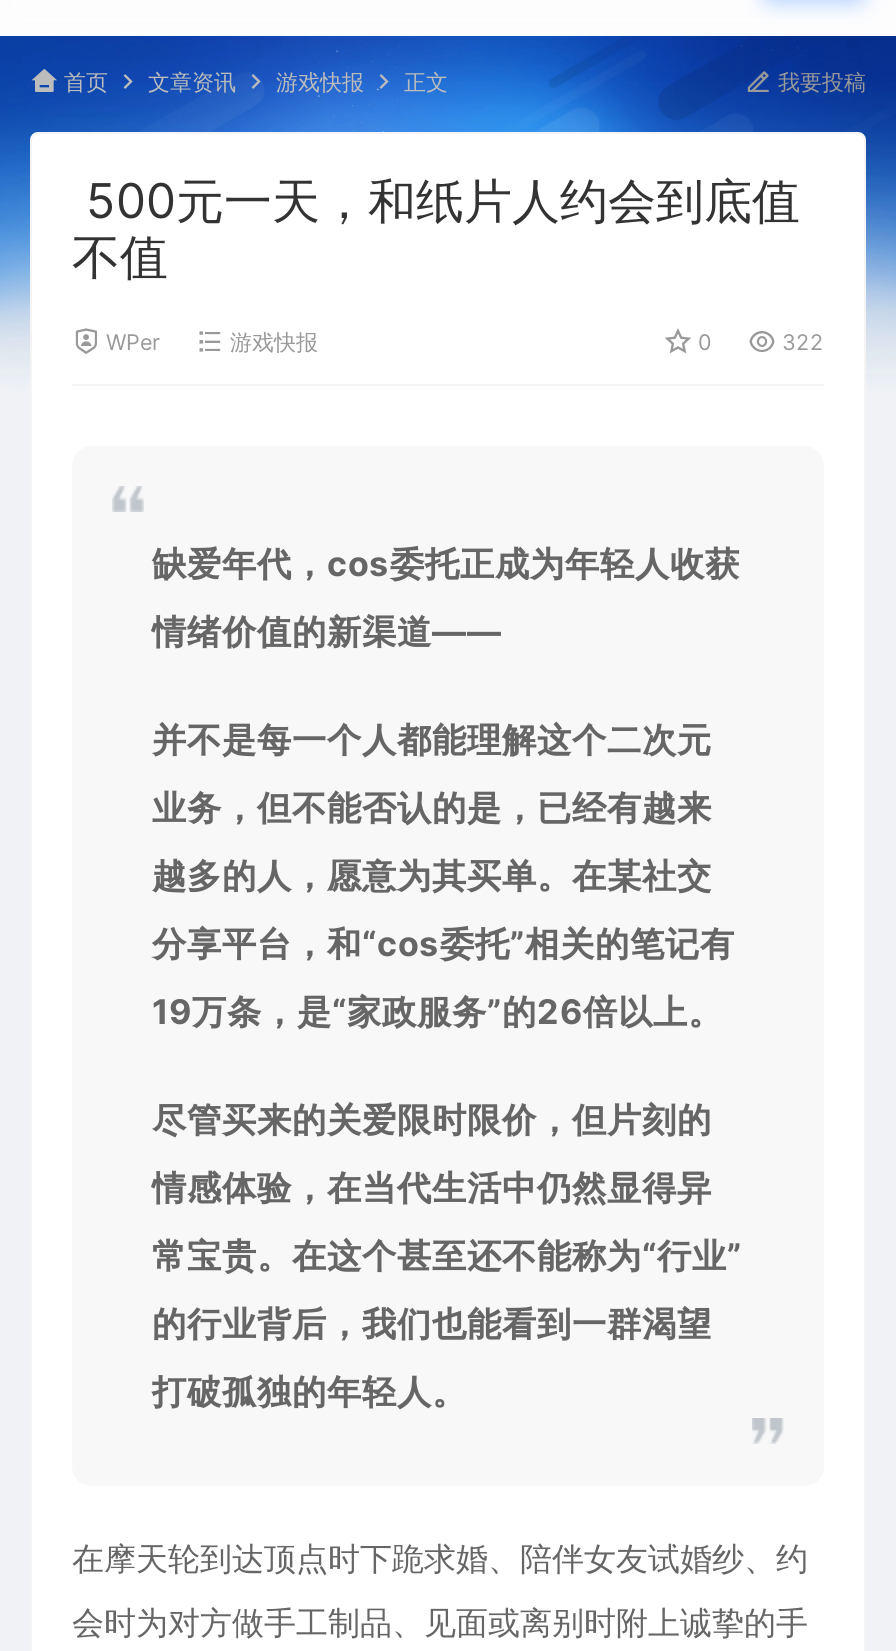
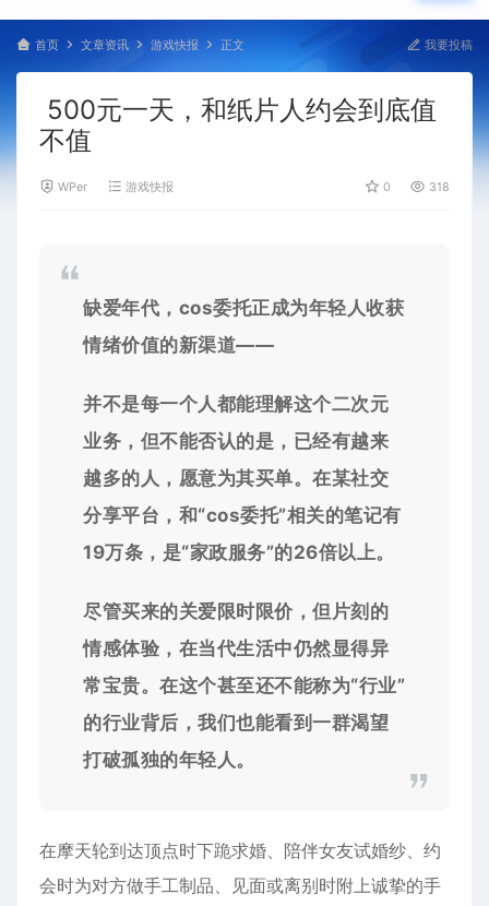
[776,330,824,356] 322 -> [426,180,450,194] 318

